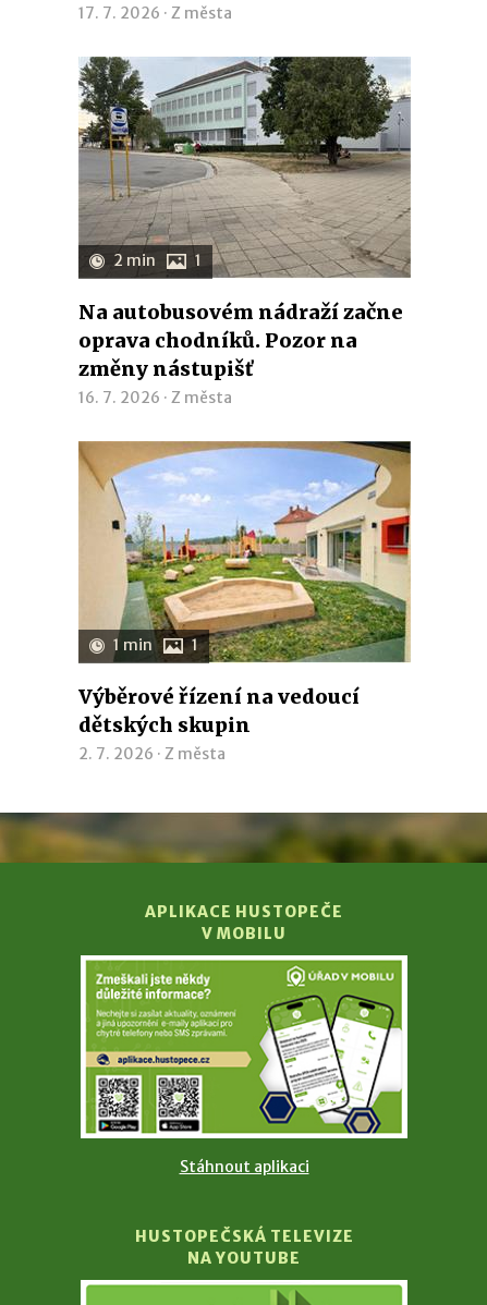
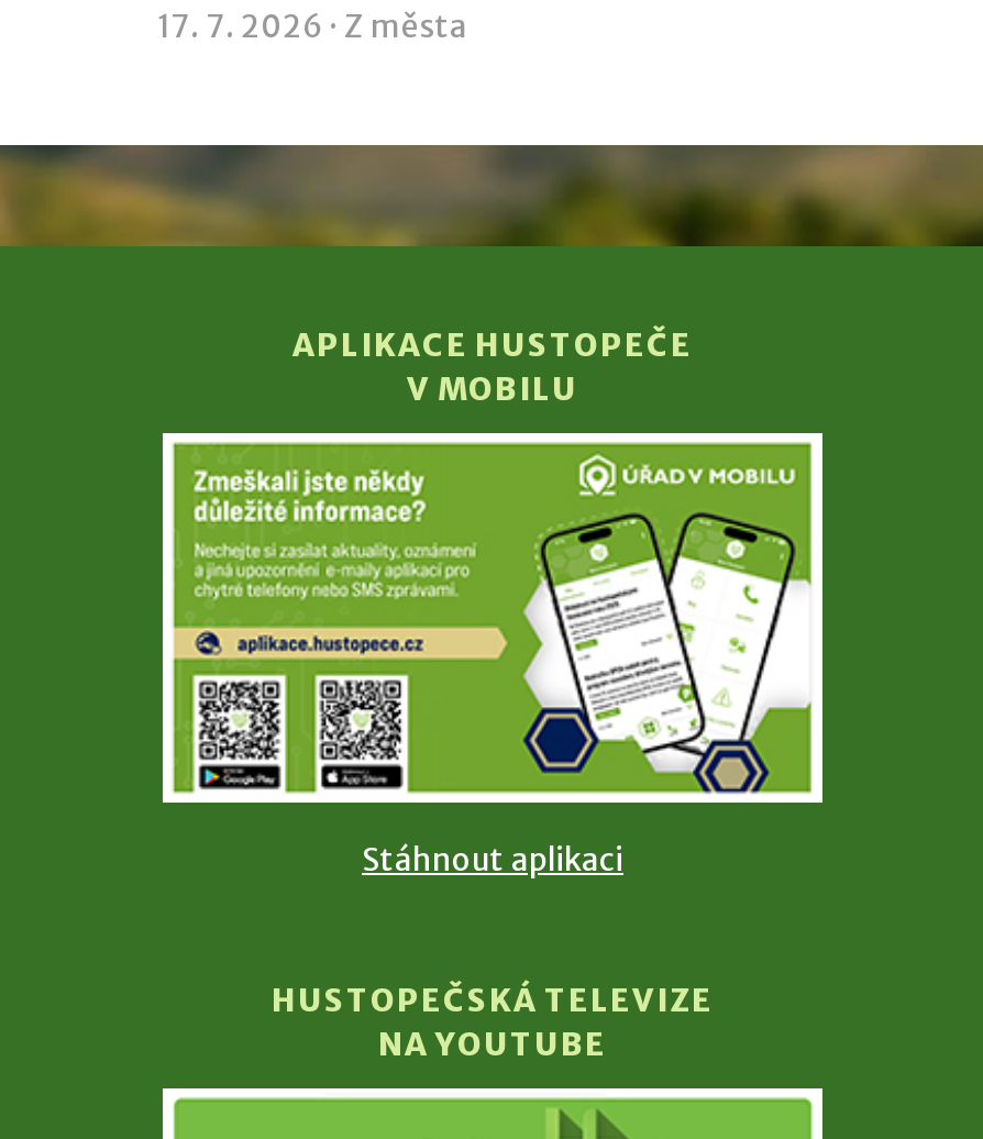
[77,56,412,407] [image] | 2 min | 1 | Na autobusovém nádraží začne | oprava chodníků. Pozor na | změny nástupišť | 16. 7. 2026 · Z města -> none
[77,440,412,764] [image] | 1 min | 1 | Výběrové řízení na vedoucí | dětských skupin | 2. 7. 2026 · Z města -> none

